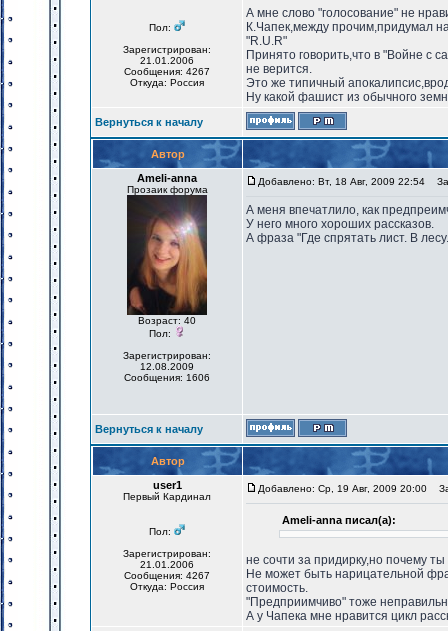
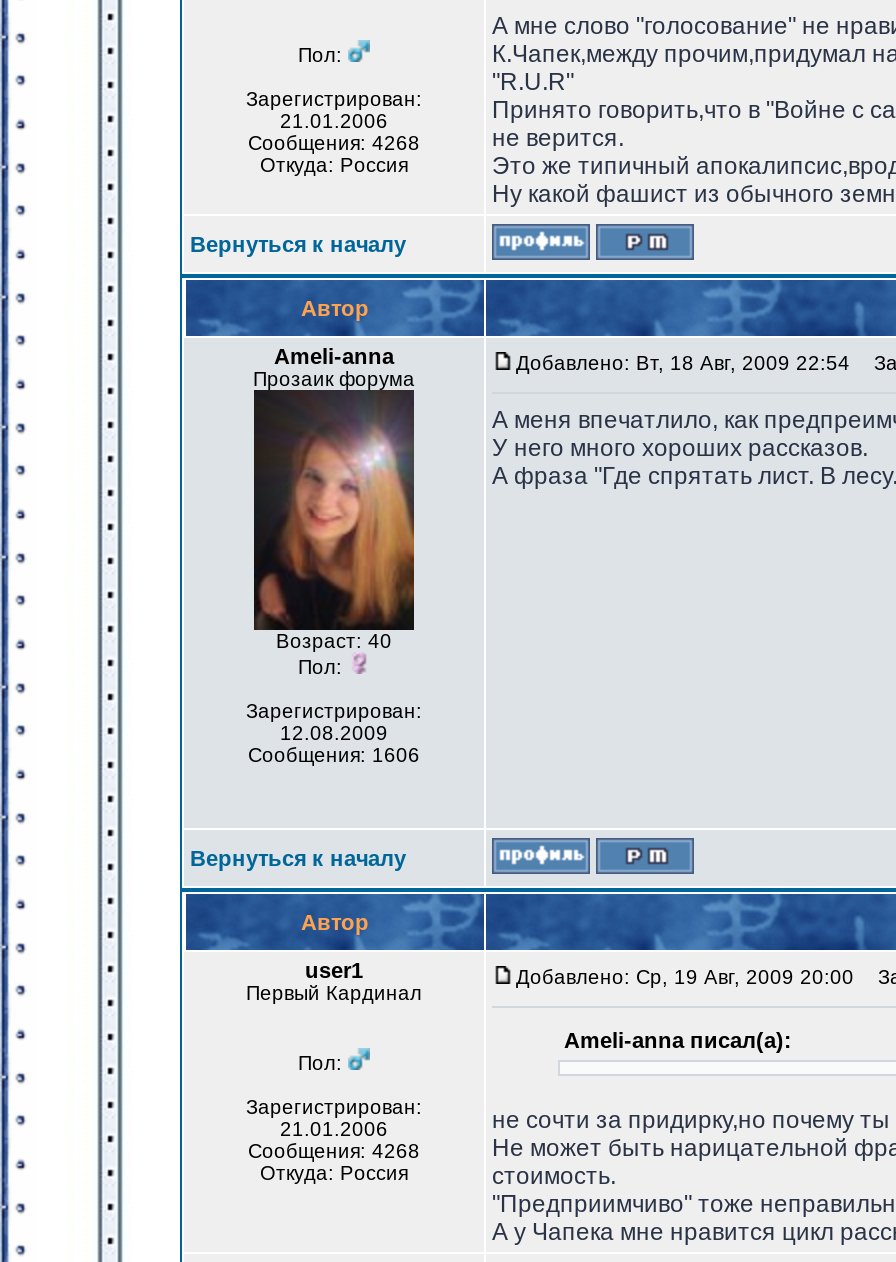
[124,66,210,77] Сообщения: 4267 -> [248,132,420,154] Сообщения: 4268
[124,570,210,581] Сообщения: 4267 -> [248,1140,420,1162] Сообщения: 4268

